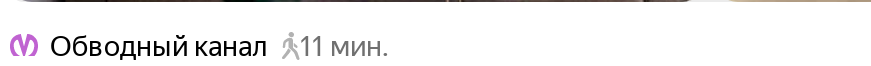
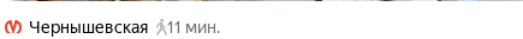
[50,30,268,62] Обводный канал -> [29,18,148,37] Чернышевская

